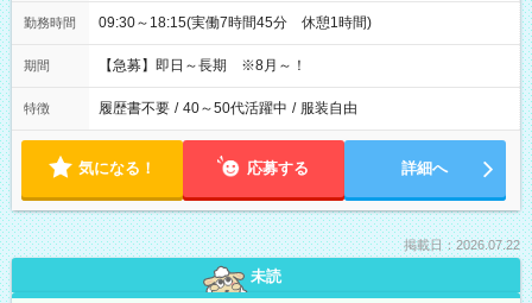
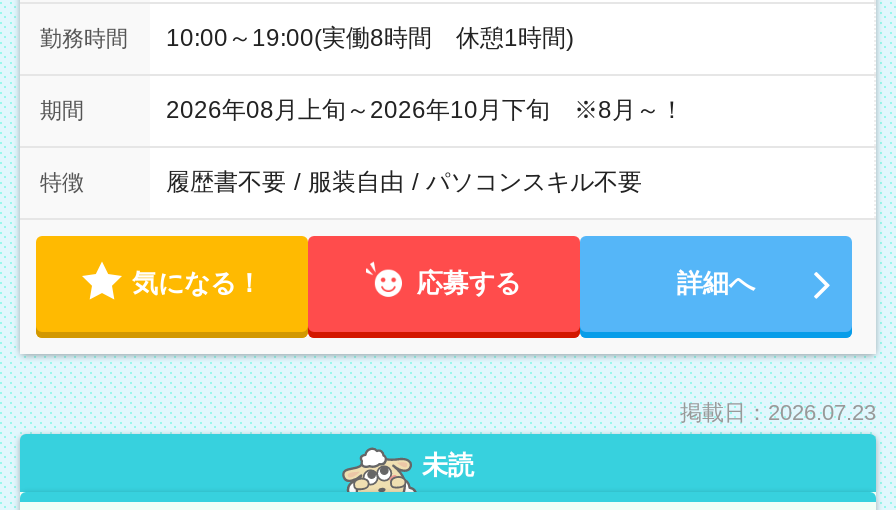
[99,14,372,31] 09:30～18:15(実働7時間45分 休憩1時間) -> [166,24,574,52] 10:00～19:00(実働8時間 休憩1時間)
[99,57,304,74] 【急募】即日～長期 ※8月～！ -> [166,96,680,124] 2026年08月上旬～2026年10月下旬 ※8月～！
[99,100,357,116] 履歴書不要 / 40～50代活躍中 / 服装自由 -> [166,168,642,196] 履歴書不要 / 服装自由 / パソコンスキル不要
[404,238,520,252] 掲載日：2026.07.22 -> [680,400,876,424] 掲載日：2026.07.23

